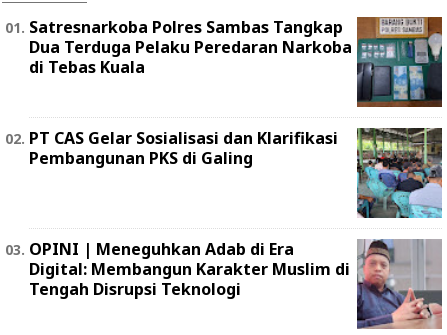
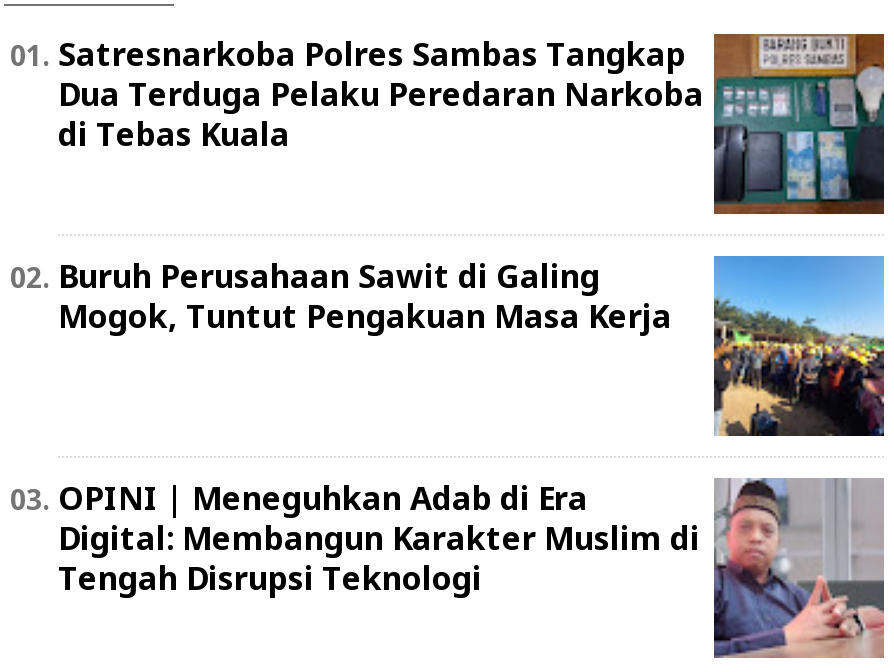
[29,127,443,219] [image] | PT CAS Gelar Sosialisasi dan Klarifikasi | Pembangunan PKS di Galing -> [58,254,886,438] [image] | Buruh Perusahaan Sawit di Galing | Mogok, Tuntut Pengakuan Masa Kerja

